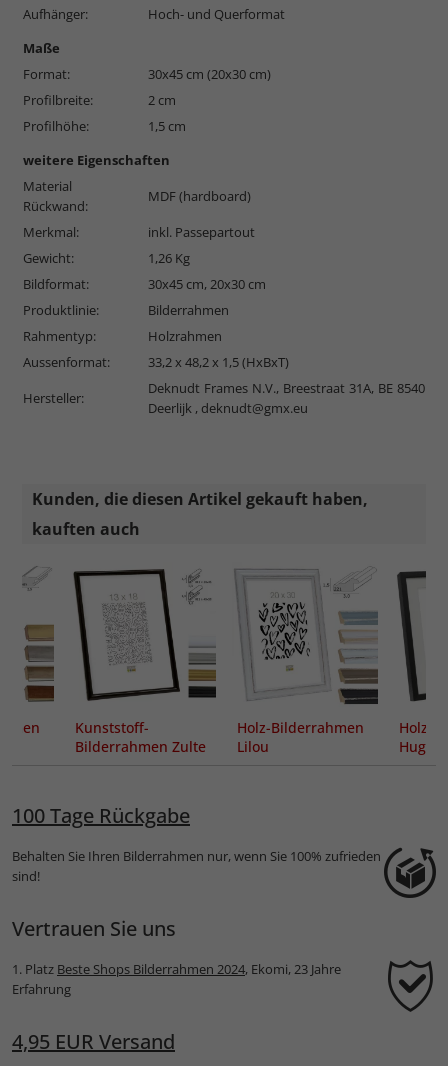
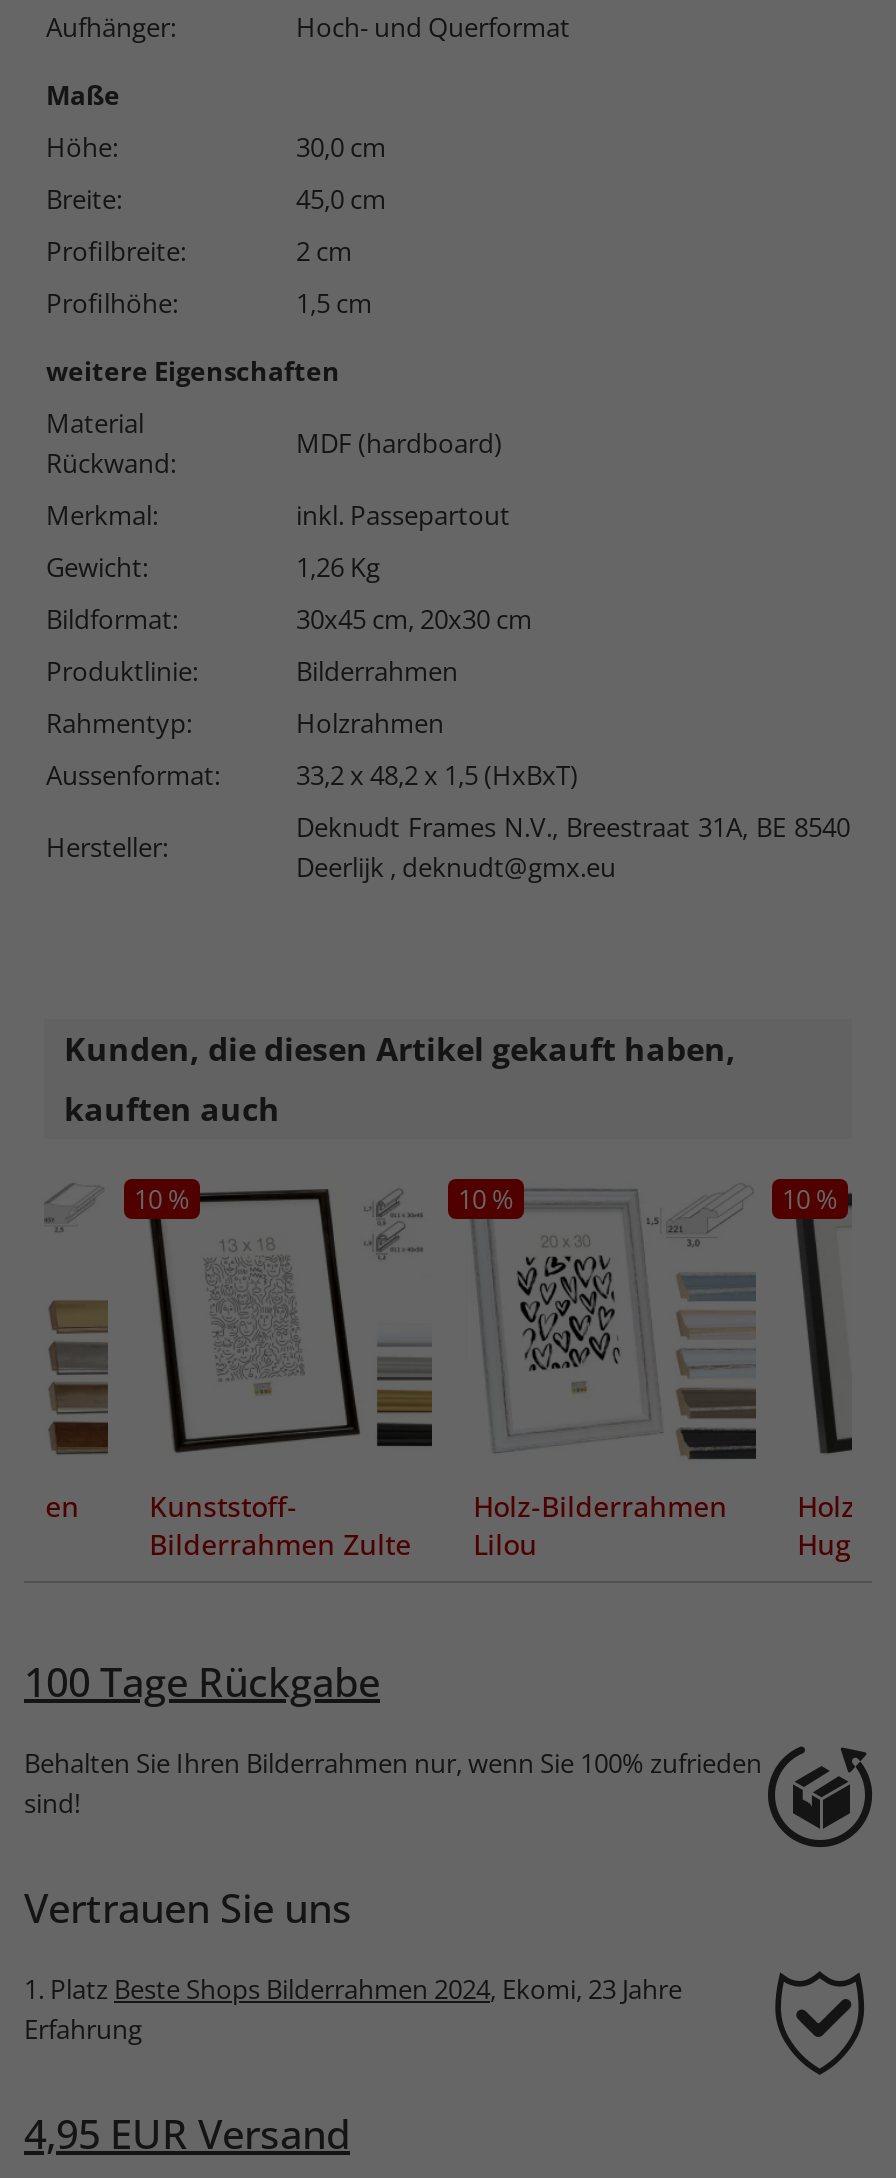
[23,65,271,83] Format: | 30x45 cm (20x30 cm) -> [46,129,386,217] Höhe: | 30,0 cm | Breite: | 45,0 cm
none -> [134,1181,190,1217] 10 %
none -> [458,1181,514,1217] 10 %
none -> [782,1181,838,1217] 10 %

